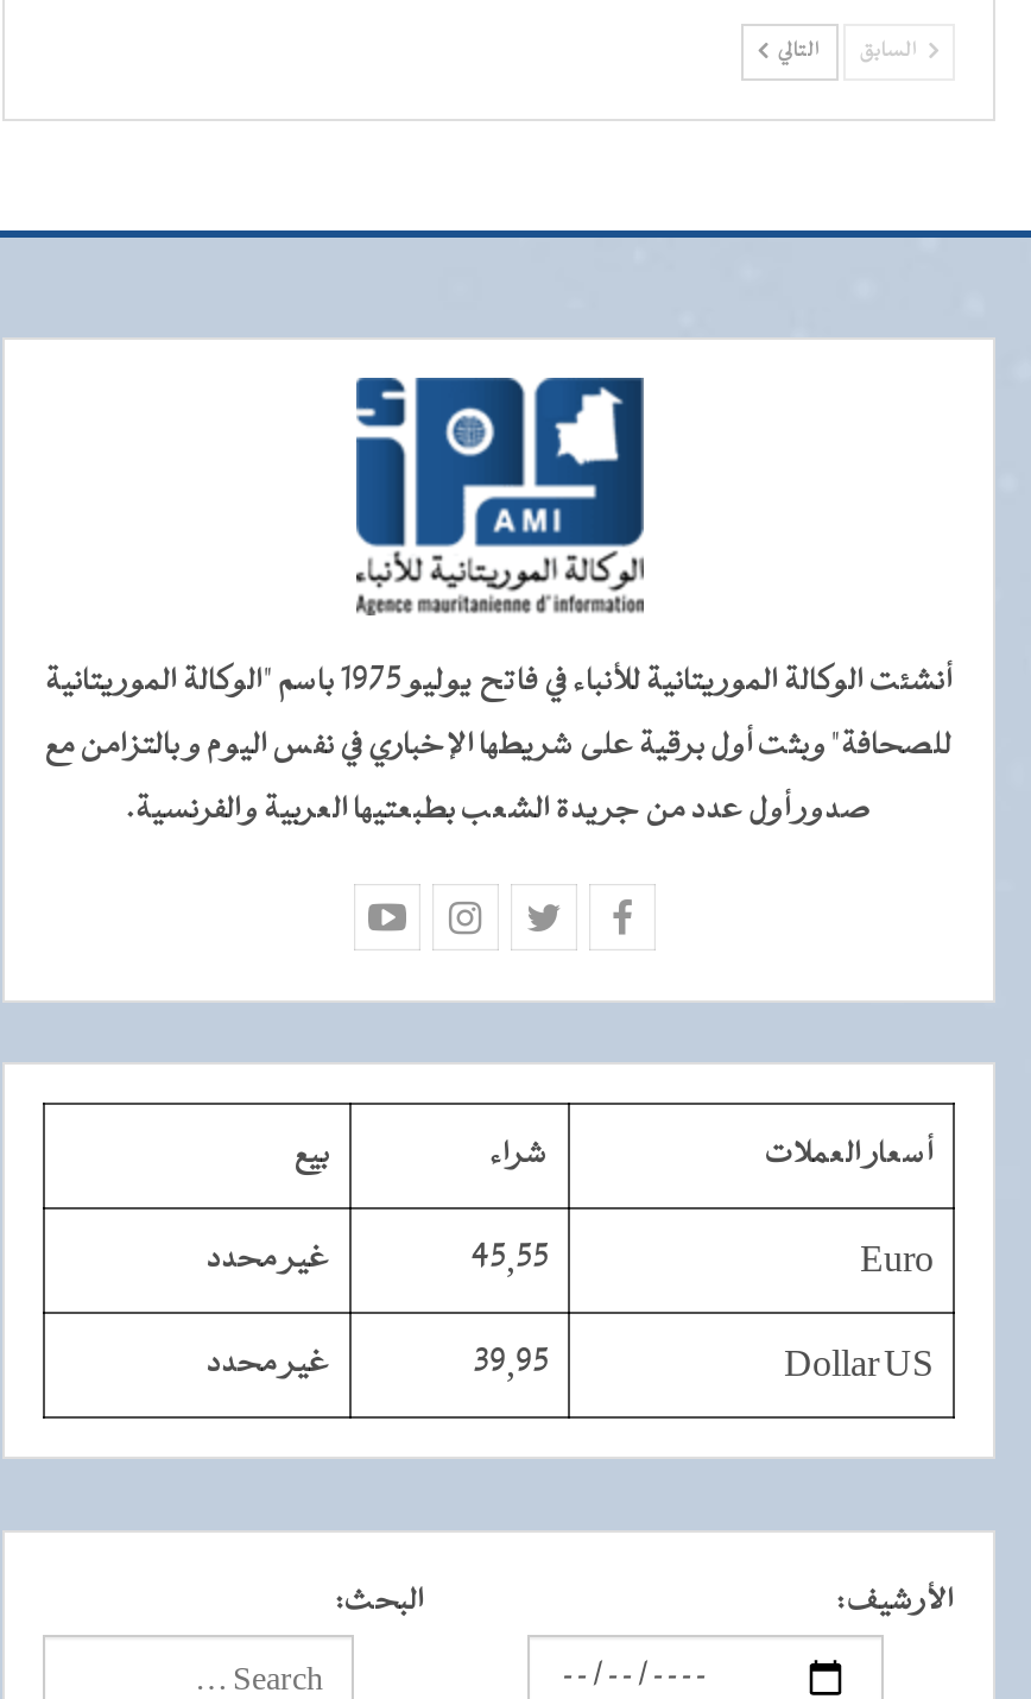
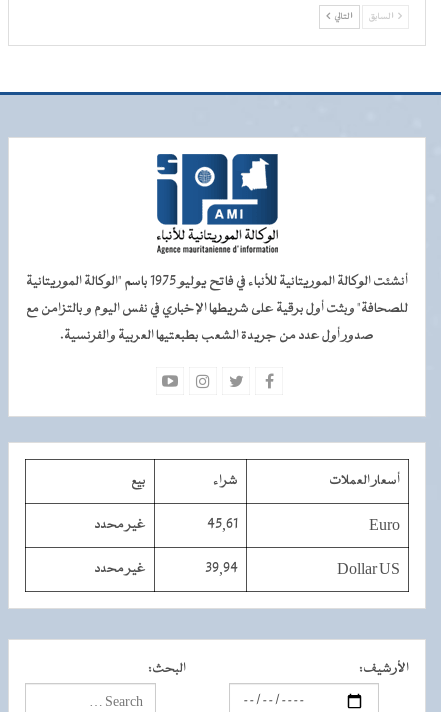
[470,1241,549,1279] 45,55 -> [207,517,238,533] 45,61
[473,1345,549,1383] 39,95 -> [205,561,238,577] 39,94

